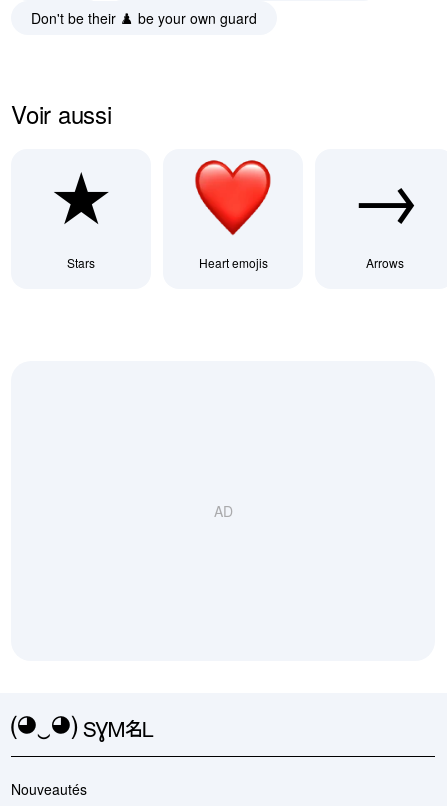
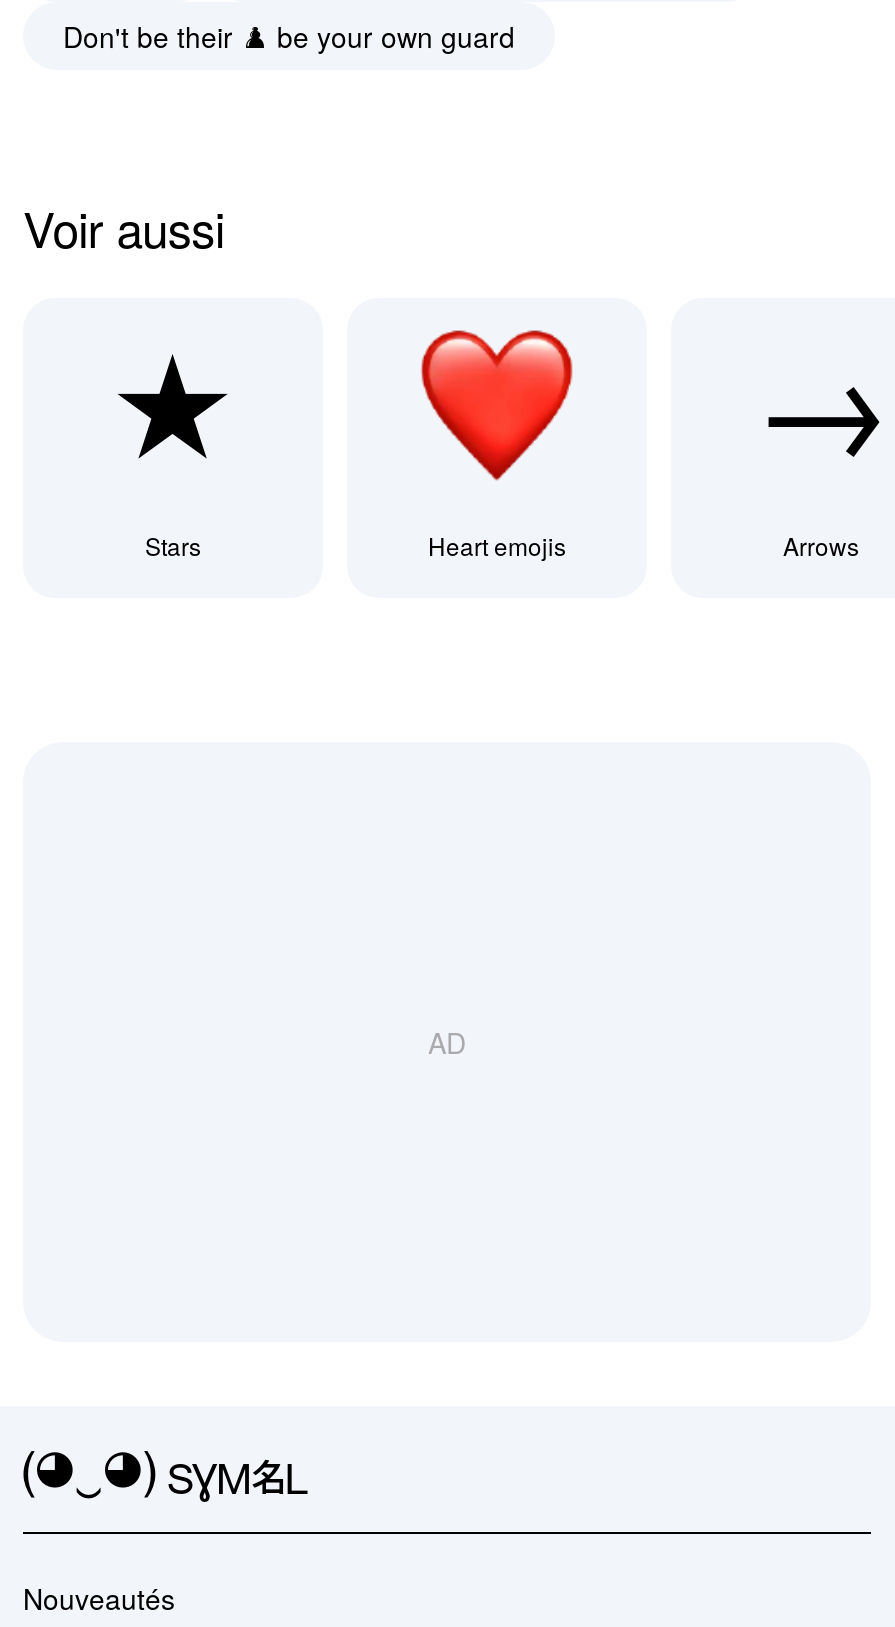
[194,159,286,236] [image] -> [391,328,575,482] [image]

